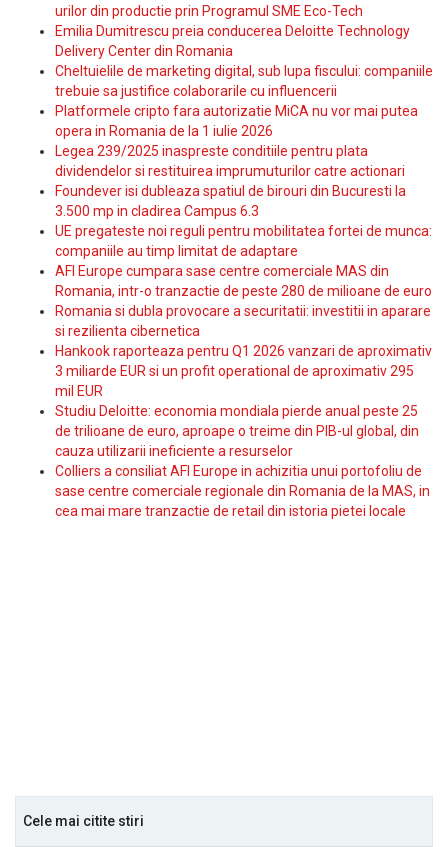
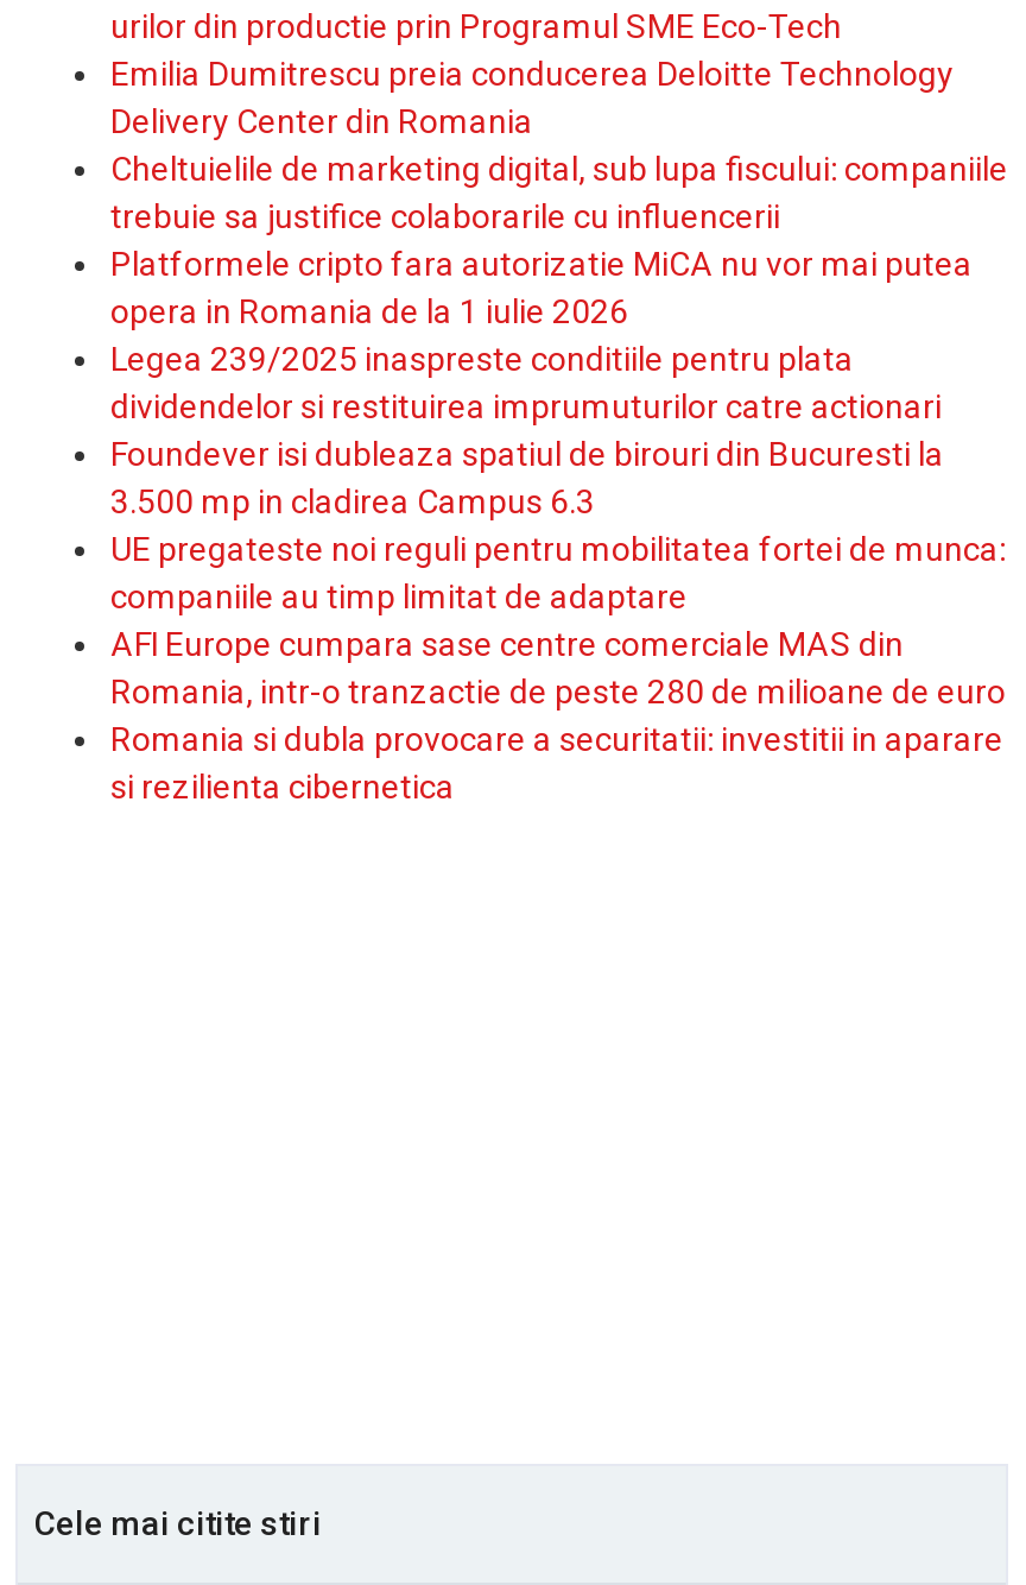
[55,343,432,519] Hankook raporteaza pentru Q1 2026 vanzari de aproximativ | 3 miliarde EUR si un profit operational de aproximativ 295 | mil EUR | Studiu Deloitte: economia mondiala pierde anual peste 25 | de trilioane de euro, aproape o treime din PIB-ul global, din | cauza utilizarii ineficiente a resurselor | Colliers a consiliat AFI Europe in achizitia unui portofoliu de | sase centre comerciale regionale din Romania de la MAS, in | cea mai mare tranzactie de retail din istoria pietei locale -> none

